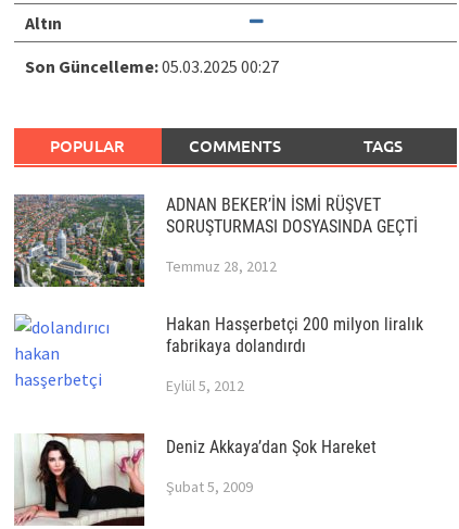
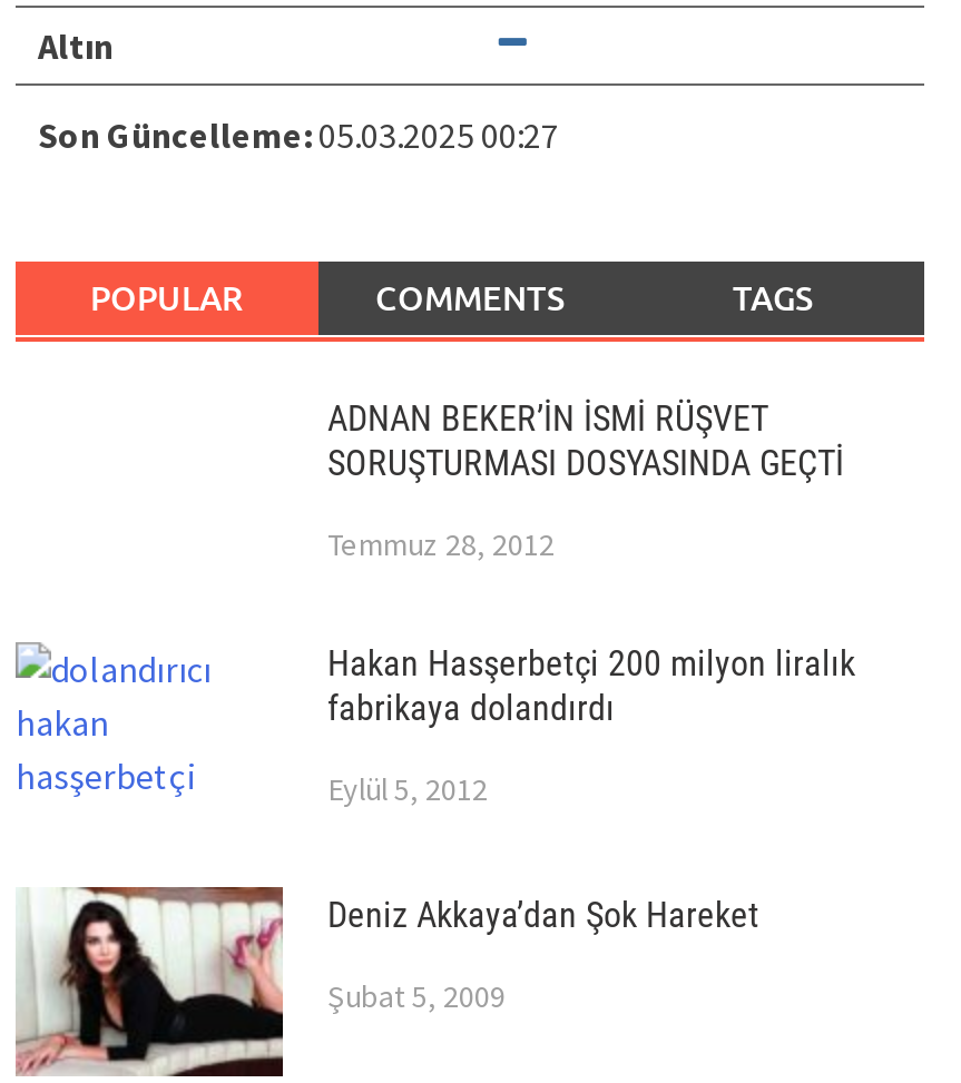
[13,193,145,288] [image] -> none

